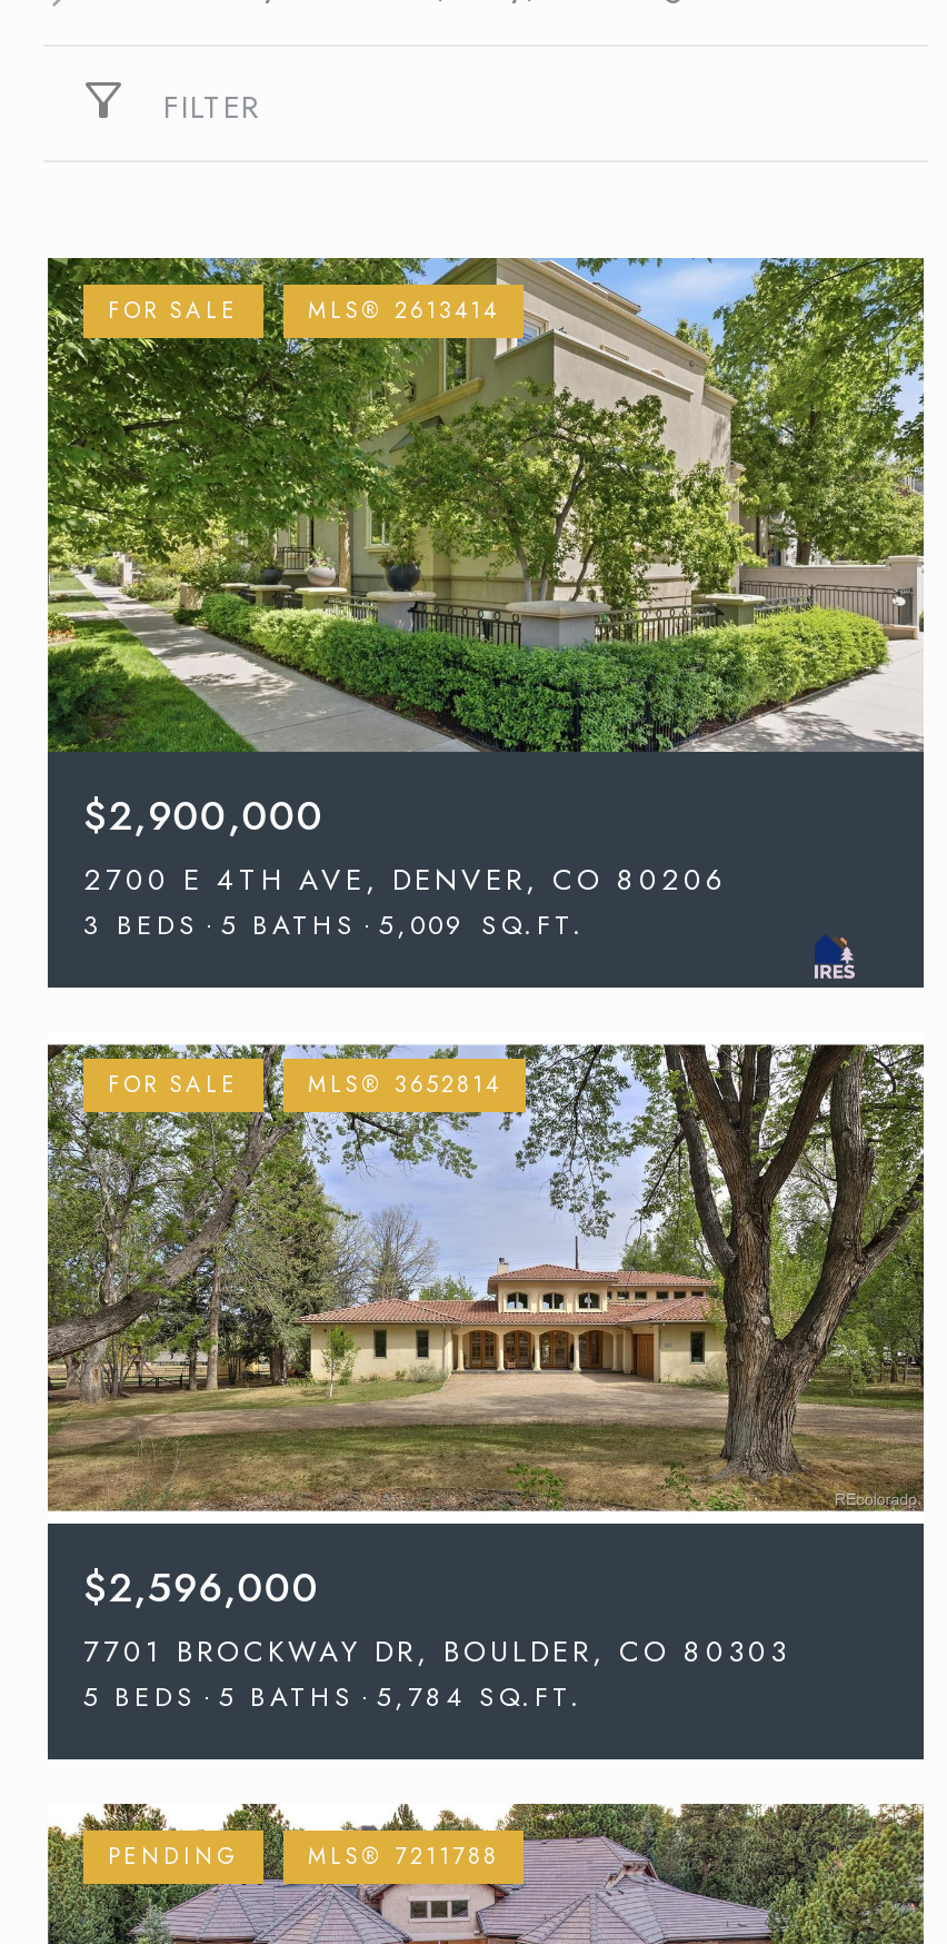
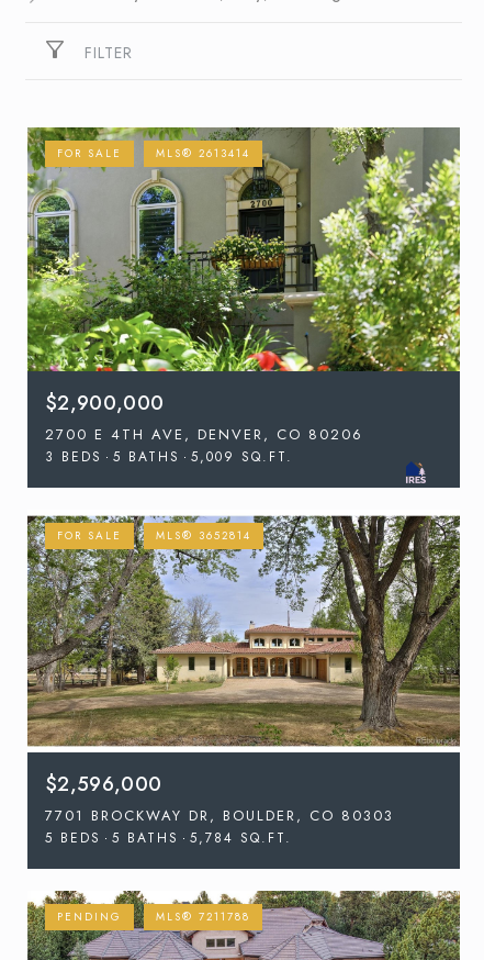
[46,256,926,754] [image] -> [26,126,461,372] [image]

